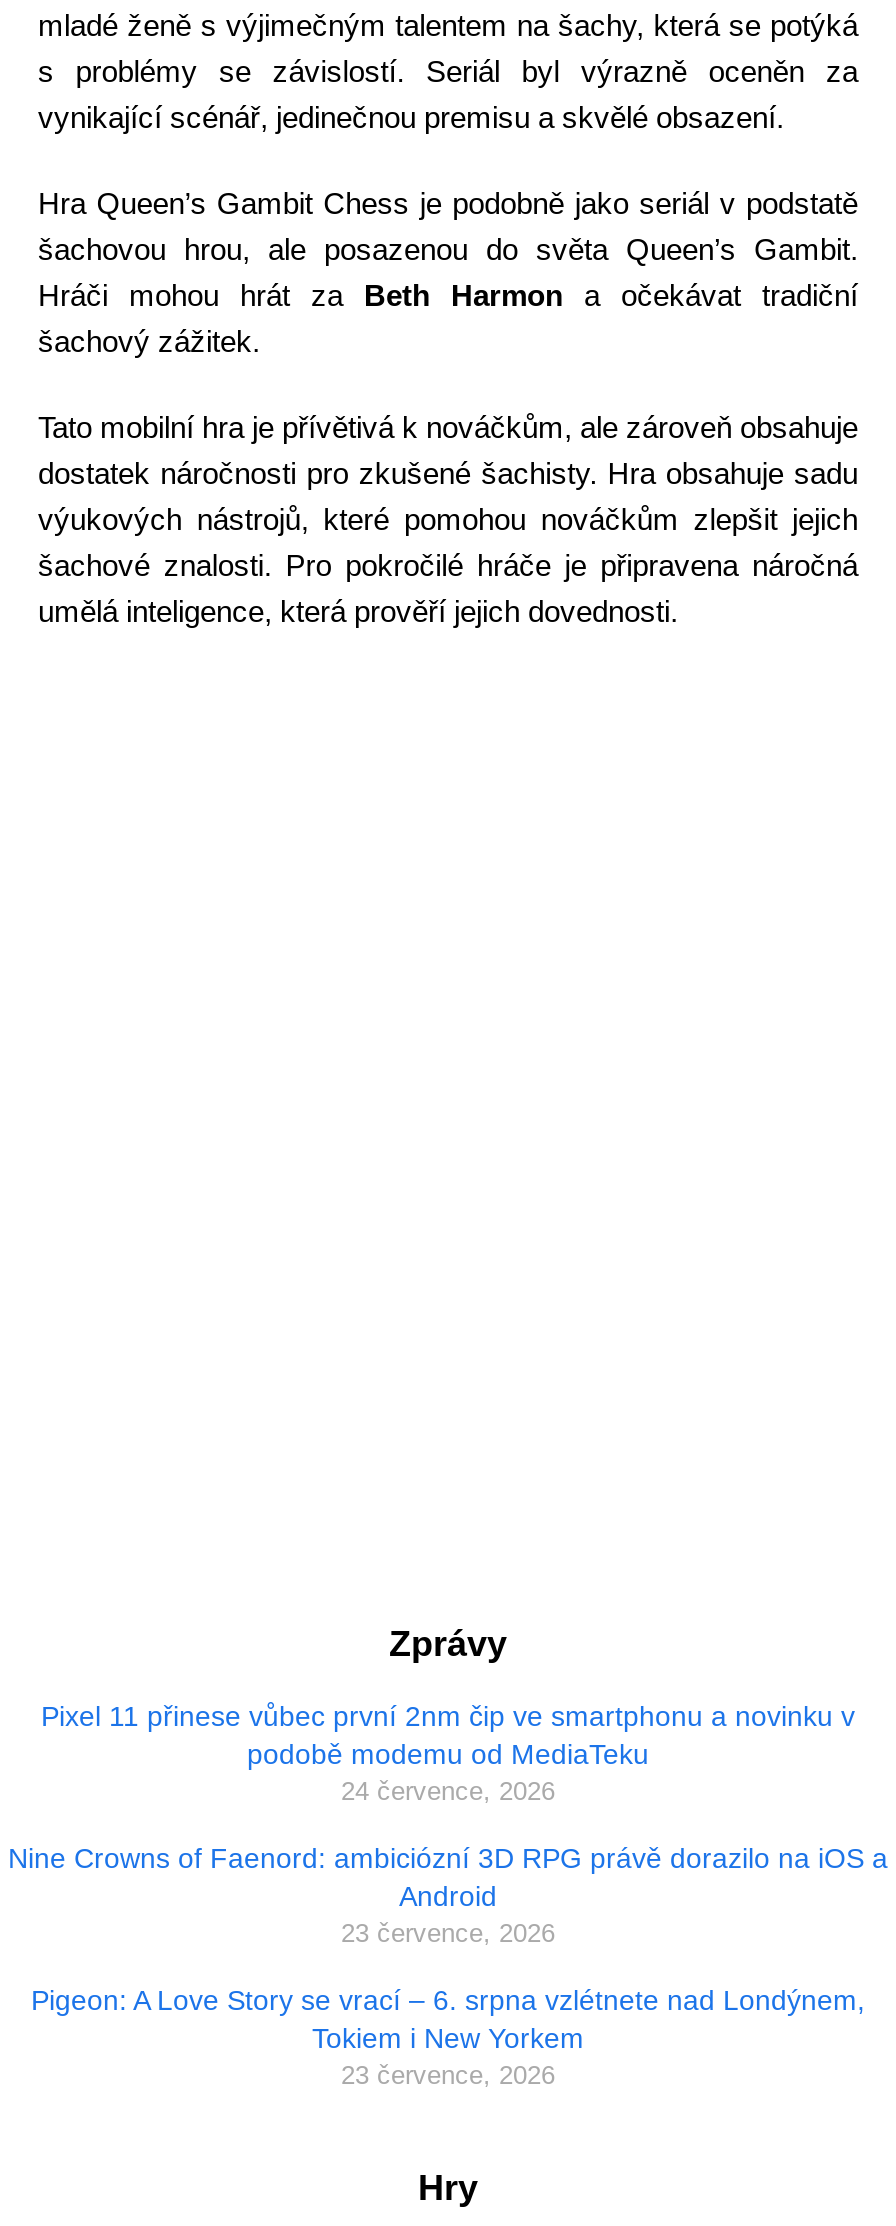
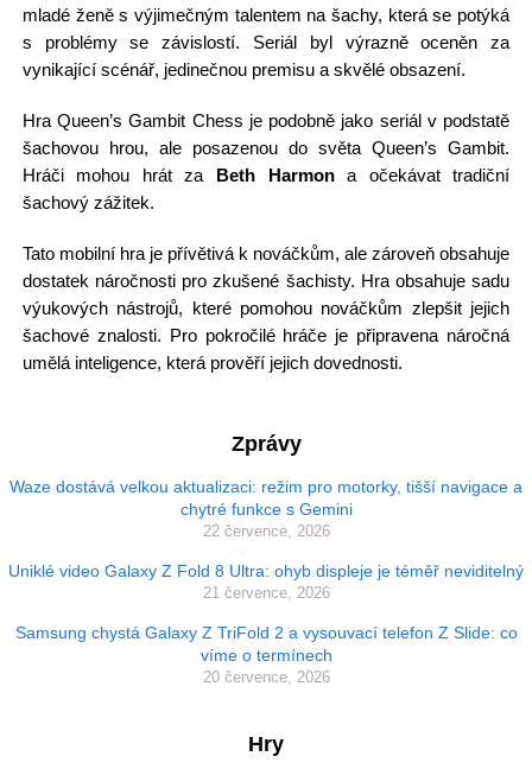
[41,1700,855,1806] Pixel 11 přinese vůbec první 2nm čip ve smartphonu a novinku v | podobě modemu od MediaTeku | 24 července, 2026 -> [9,477,522,540] Waze dostává velkou aktualizaci: režim pro motorky, tišší navigace a | chytré funkce s Gemini | 22 července, 2026
[8,1842,888,1948] Nine Crowns of Faenord: ambiciózní 3D RPG právě dorazilo na iOS a | Android | 23 července, 2026 -> [8,561,524,602] Uniklé video Galaxy Z Fold 8 Ultra: ohyb displeje je téměř neviditelný | 21 července, 2026
[31,1984,865,2090] Pigeon: A Love Story se vrací – 6. srpna vzlétnete nad Londýnem, | Tokiem i New Yorkem | 23 července, 2026 -> [15,623,517,686] Samsung chystá Galaxy Z TriFold 2 a vysouvací telefon Z Slide: co | víme o termínech | 20 července, 2026

